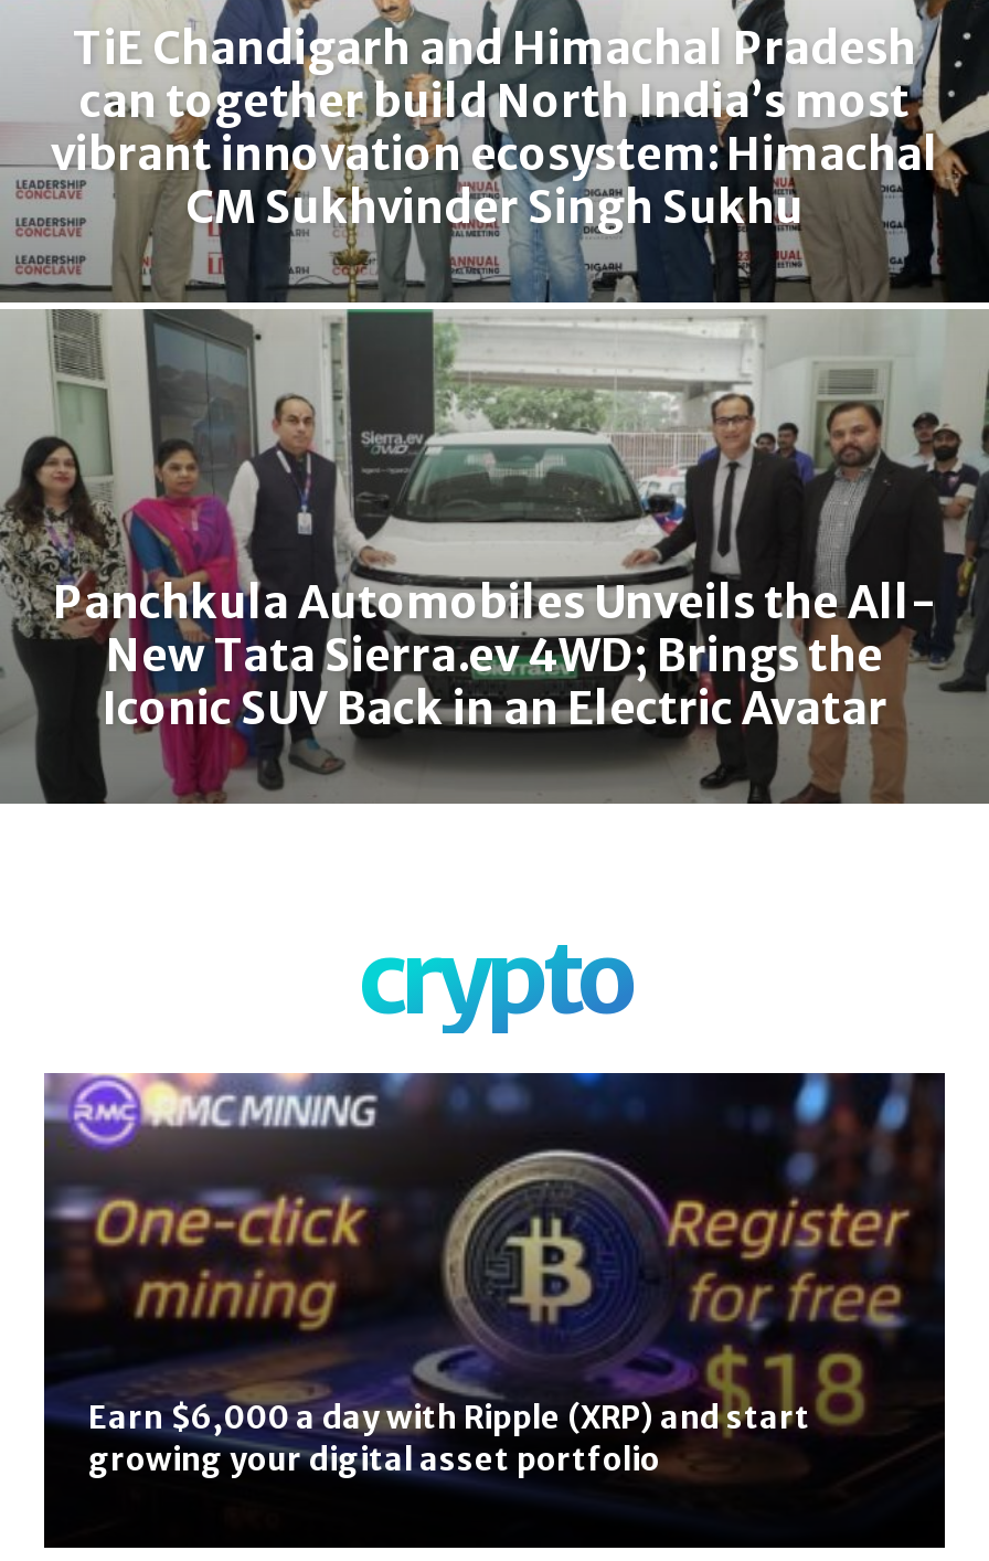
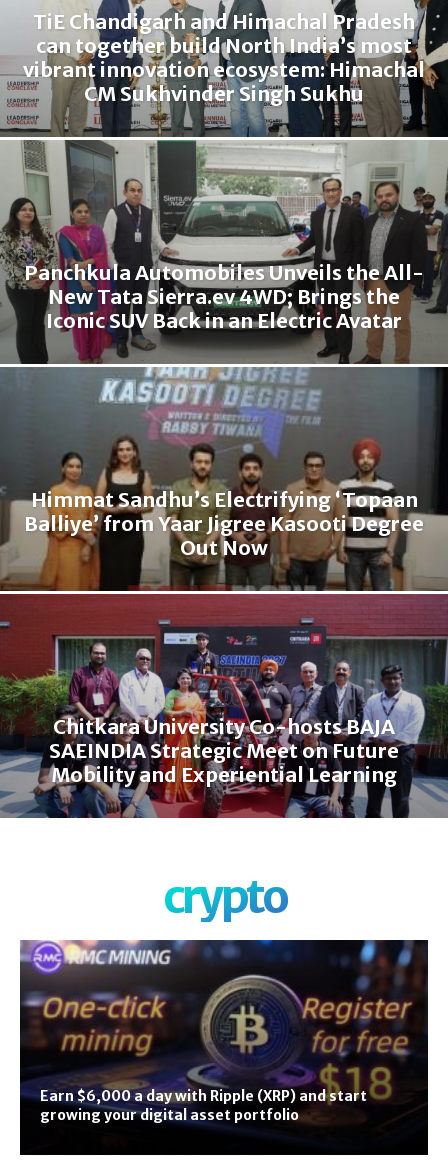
none -> [3,366,445,819] [image] | Himmat Sandhu’s Electrifying ‘Topaan | Balliye’ from Yaar Jigree Kasooti Degree | Out Now
none -> [49,714,399,787] Chitkara University Co-hosts BAJA | SAEINDIA Strategic Meet on Future | Mobility and Experiential Learning

